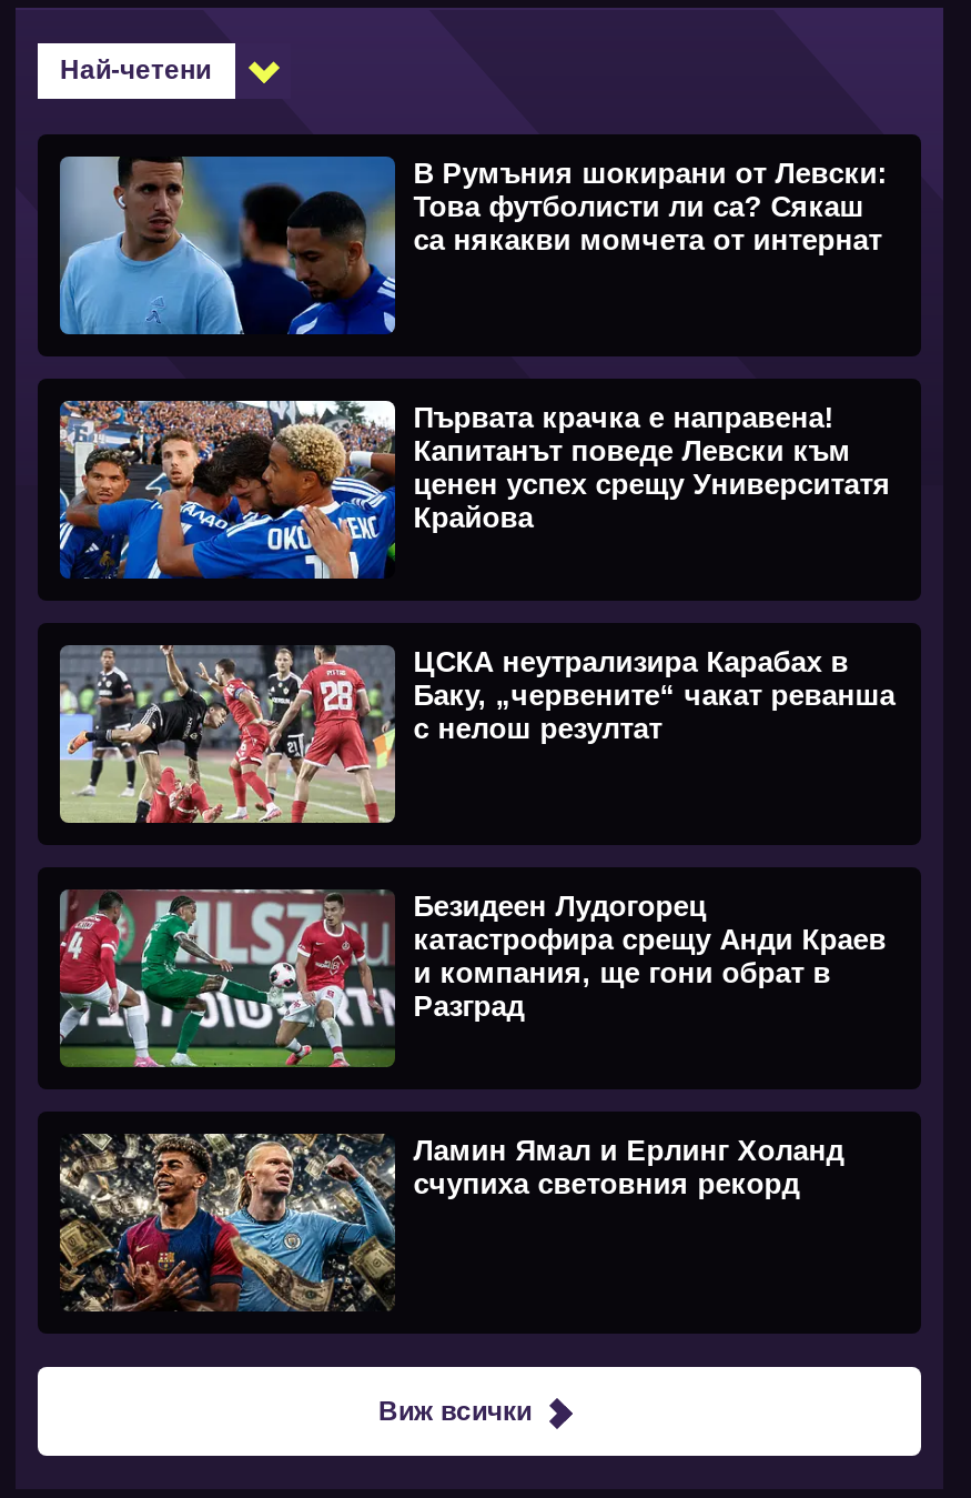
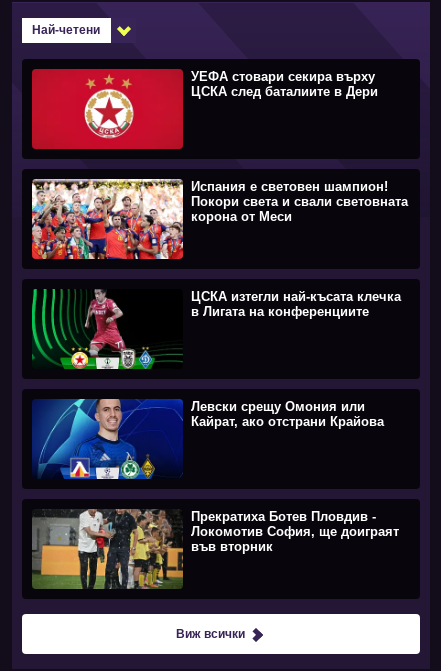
[58,154,886,336] [image] | В Румъния шокирани от Левски: | Това футболисти ли са? Сякаш | са някакви момчета от интернат -> [31,68,378,150] [image] | УЕФА стовари секира върху | ЦСКА след баталиите в Дери
[58,399,890,581] [image] | Първата крачка е направена! | Капитанът поведе Левски към | ценен успех срещу Университатя | Крайова -> [31,178,408,260] [image] | Испания е световен шампион! | Покори света и свали световната | корона от Меси
[58,643,895,825] [image] | ЦСКА неутрализира Карабах в | Баку, „червените“ чакат реванша | с нелош резултат -> [31,289,401,370] [image] | ЦСКА изтегли най-късата клечка | в Лигата на конференциите
[58,887,886,1069] [image] | Безидеен Лудогорец | катастрофира срещу Анди Краев | и компания, ще гони обрат в | Разград -> [32,398,384,480] [image] | Левски срещу Омония или | Кайрат, ако отстрани Крайова
[60,1132,844,1311] [image] | Ламин Ямал и Ерлинг Холанд | счупиха световния рекорд -> [32,508,399,590] [image] | Прекратиха Ботев Пловдив - | Локомотив София, ще доиграят | във вторник

